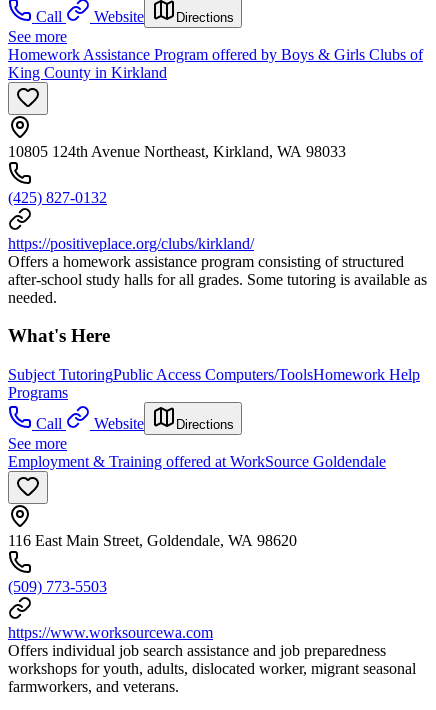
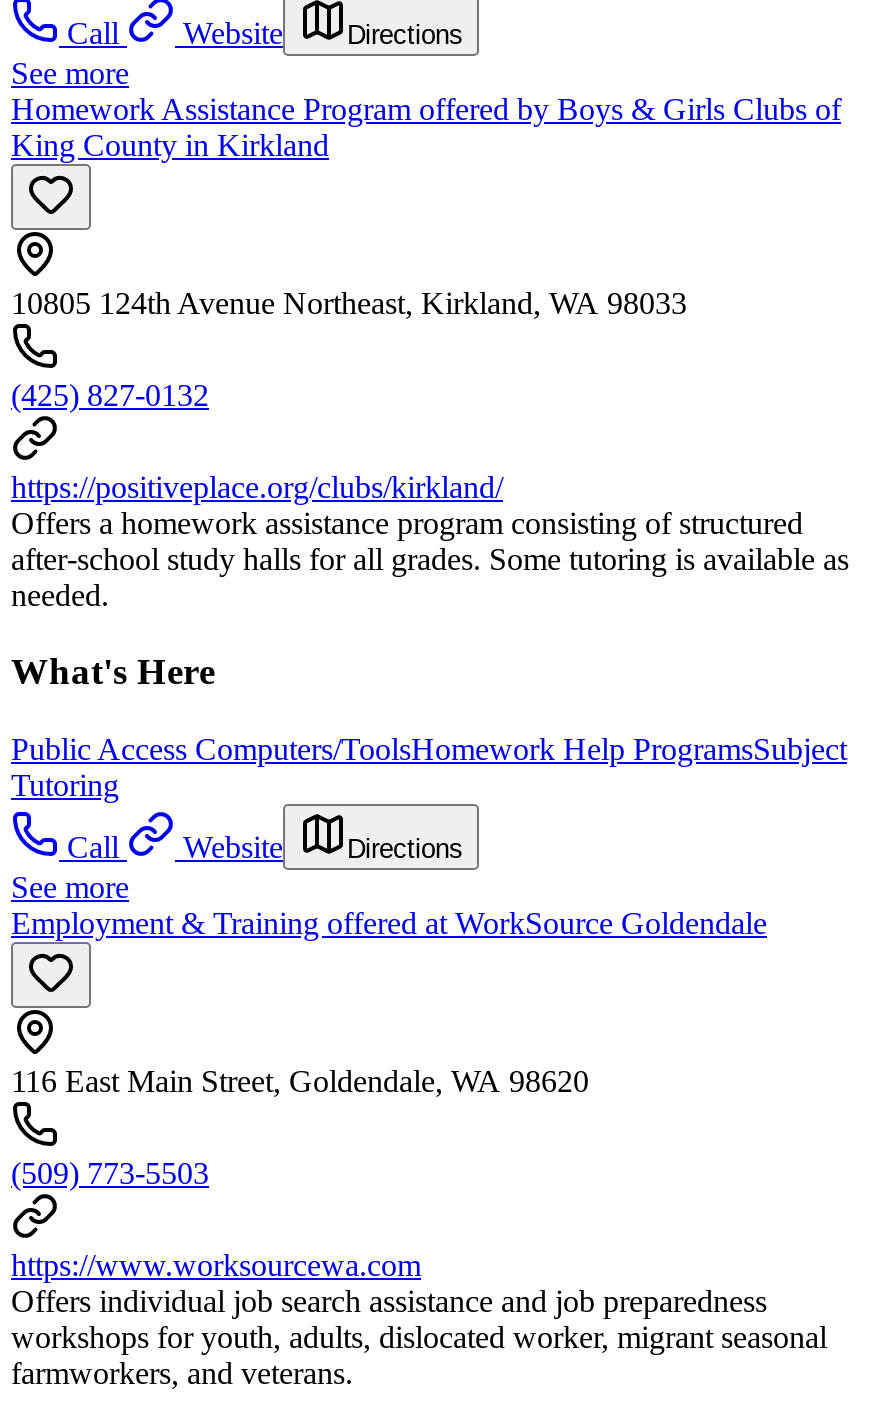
[8,366,420,401] Subject TutoringPublic Access Computers/ToolsHomework Help | Programs -> [11,732,847,802] Public Access Computers/ToolsHomework Help ProgramsSubject | Tutoring

